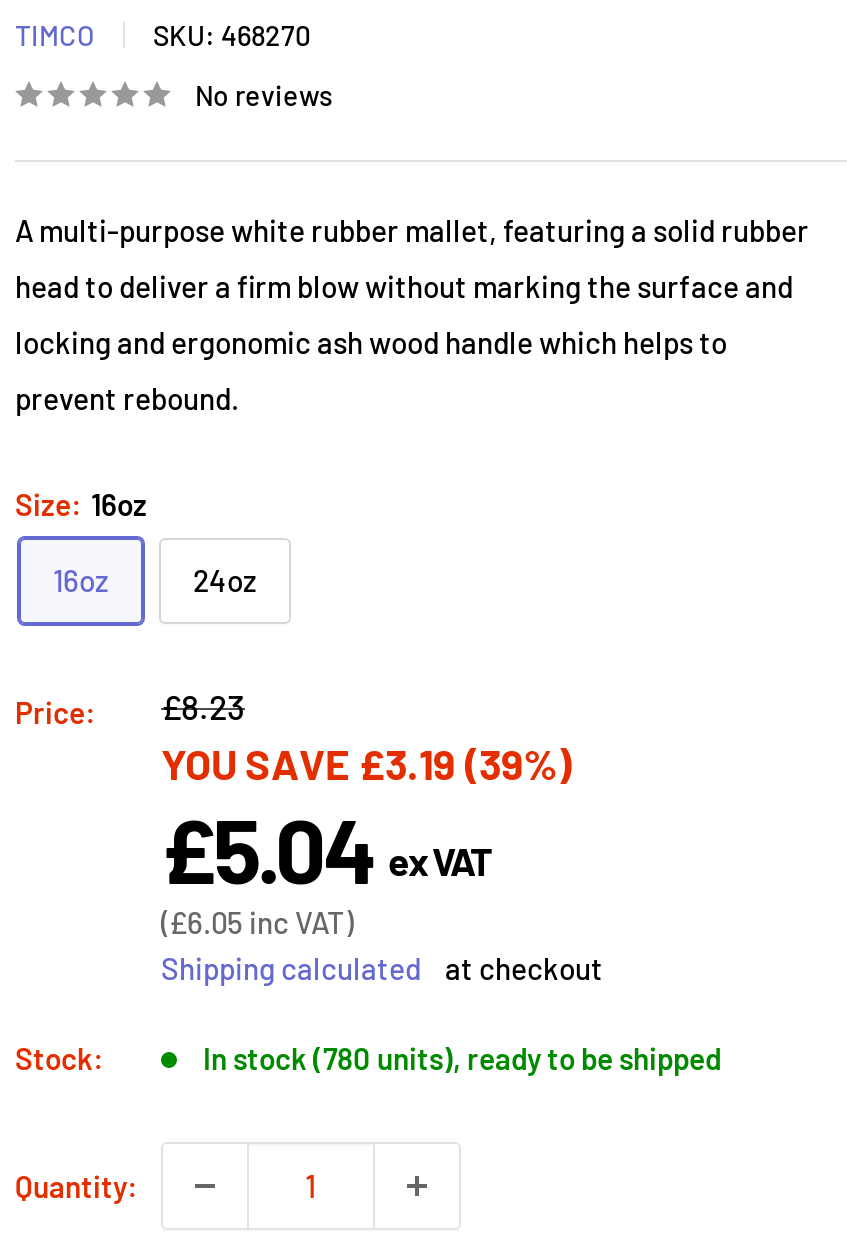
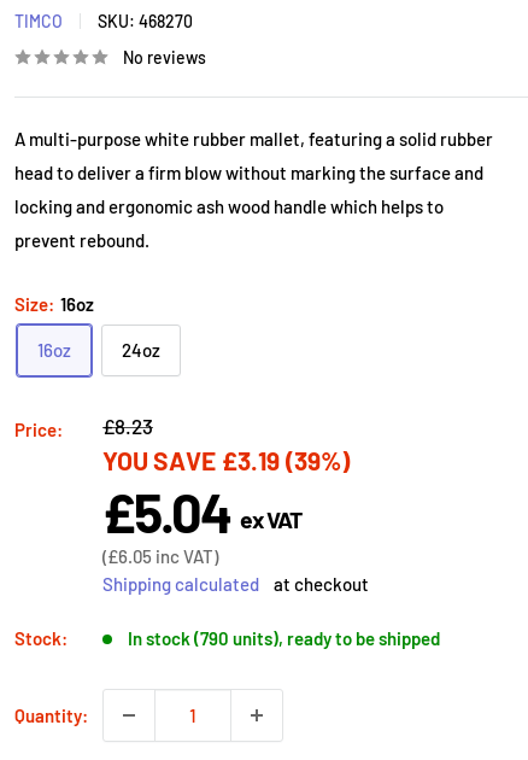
[203,1039,721,1075] In stock (780 units), ready to be shipped -> [128,627,440,648] In stock (790 units), ready to be shipped

